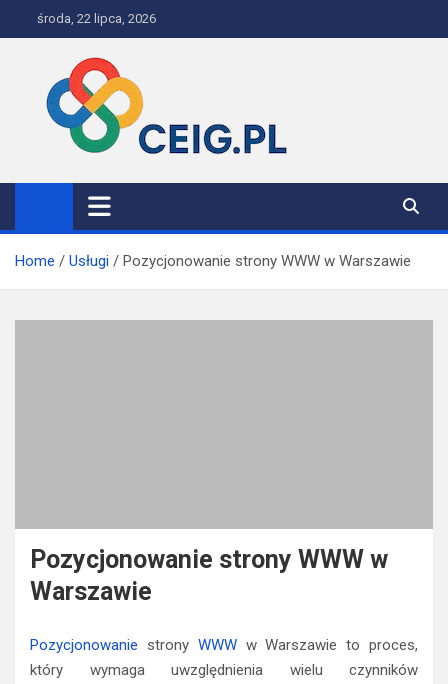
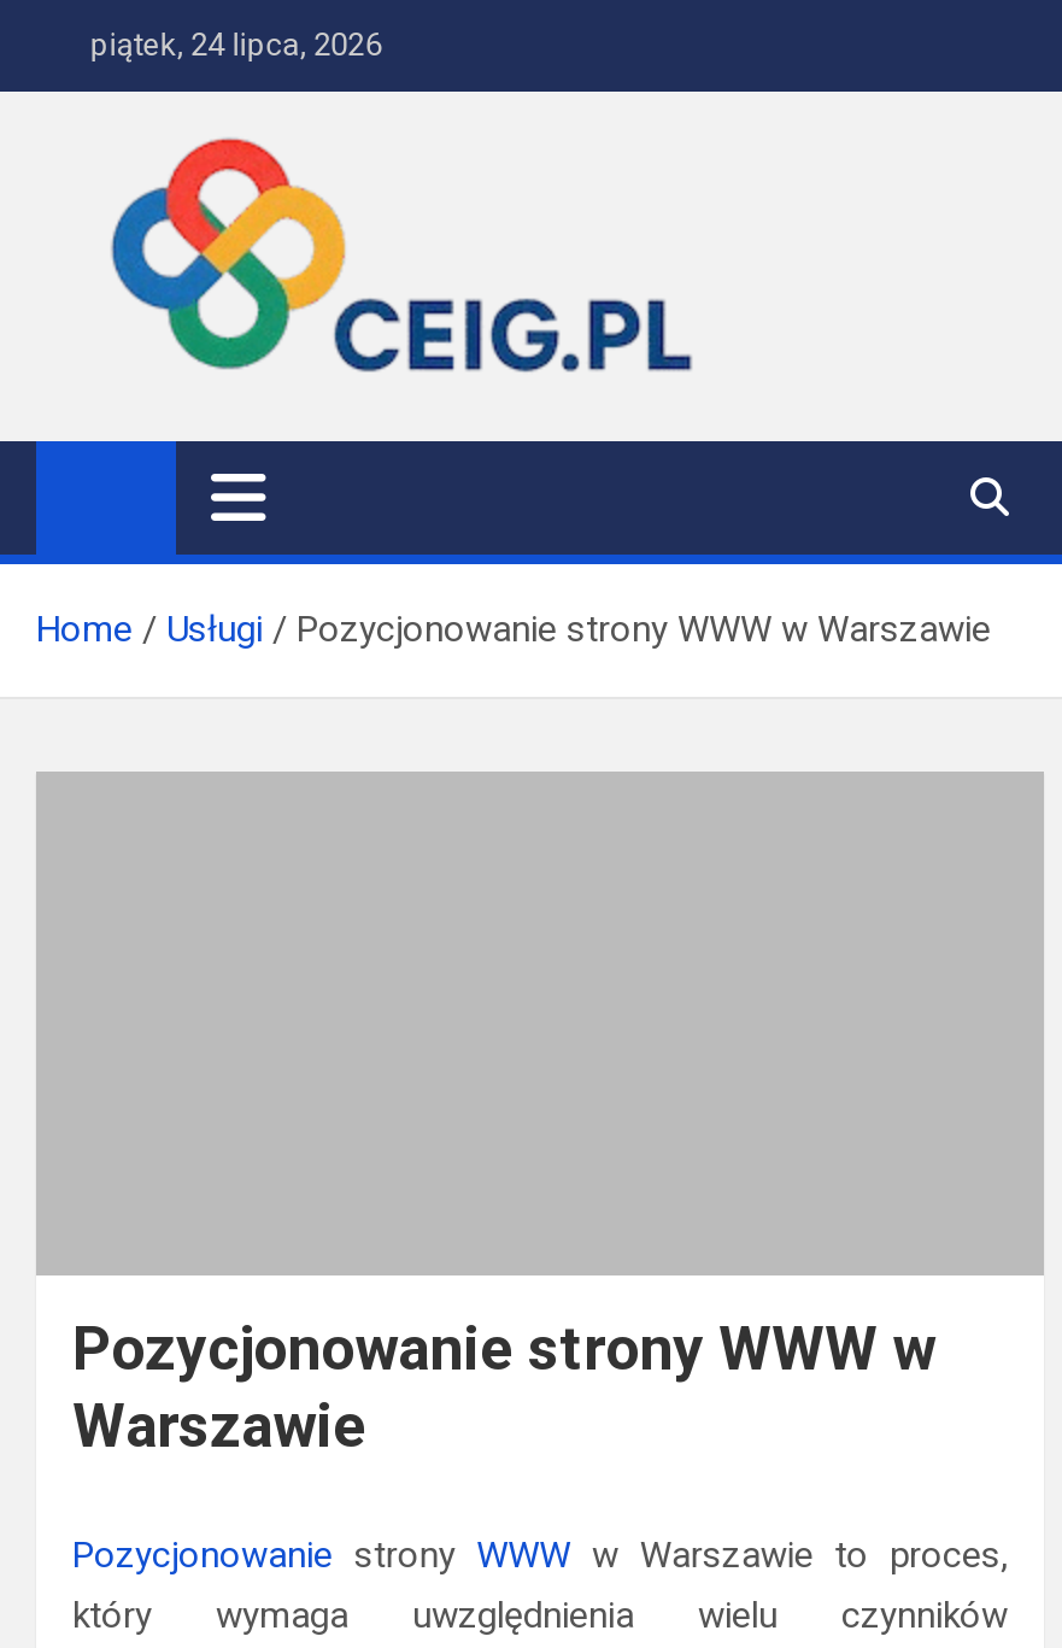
[31,11,156,26] środa, 22 lipca, 2026 -> [75,27,381,63] piątek, 24 lipca, 2026

